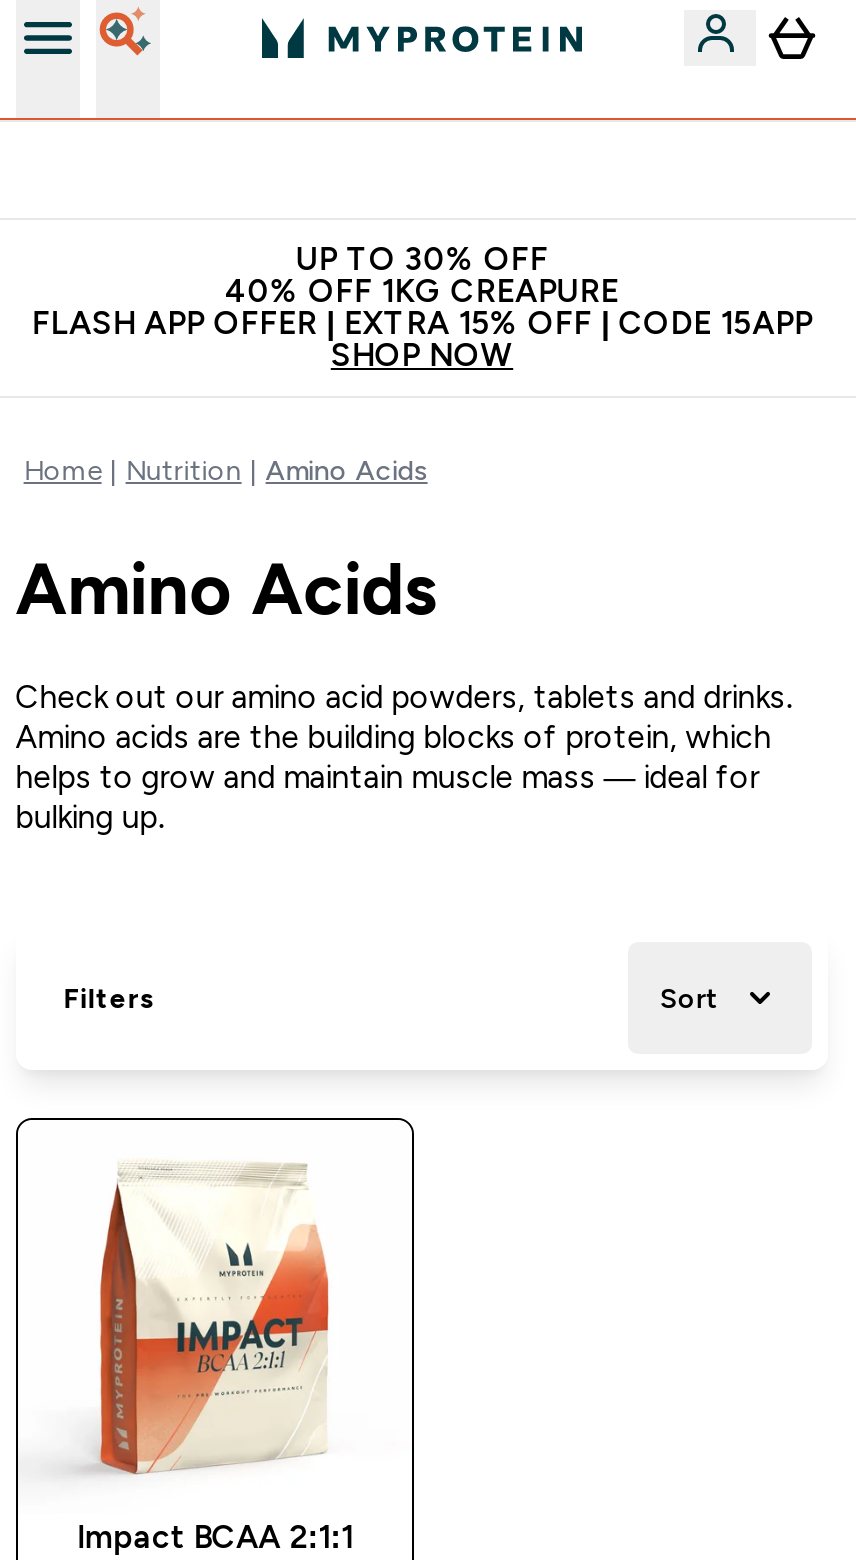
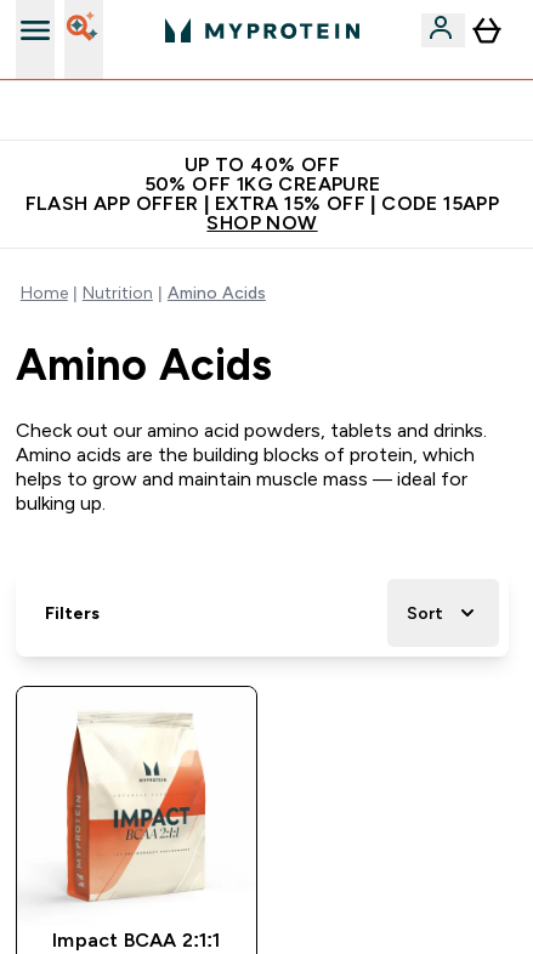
[296,242,548,276] UP TO 30% OFF -> [184,154,340,175] UP TO 40% OFF
[225,274,619,308] 40% OFF 1KG CREAPURE -> [144,174,381,194] 50% OFF 1KG CREAPURE

